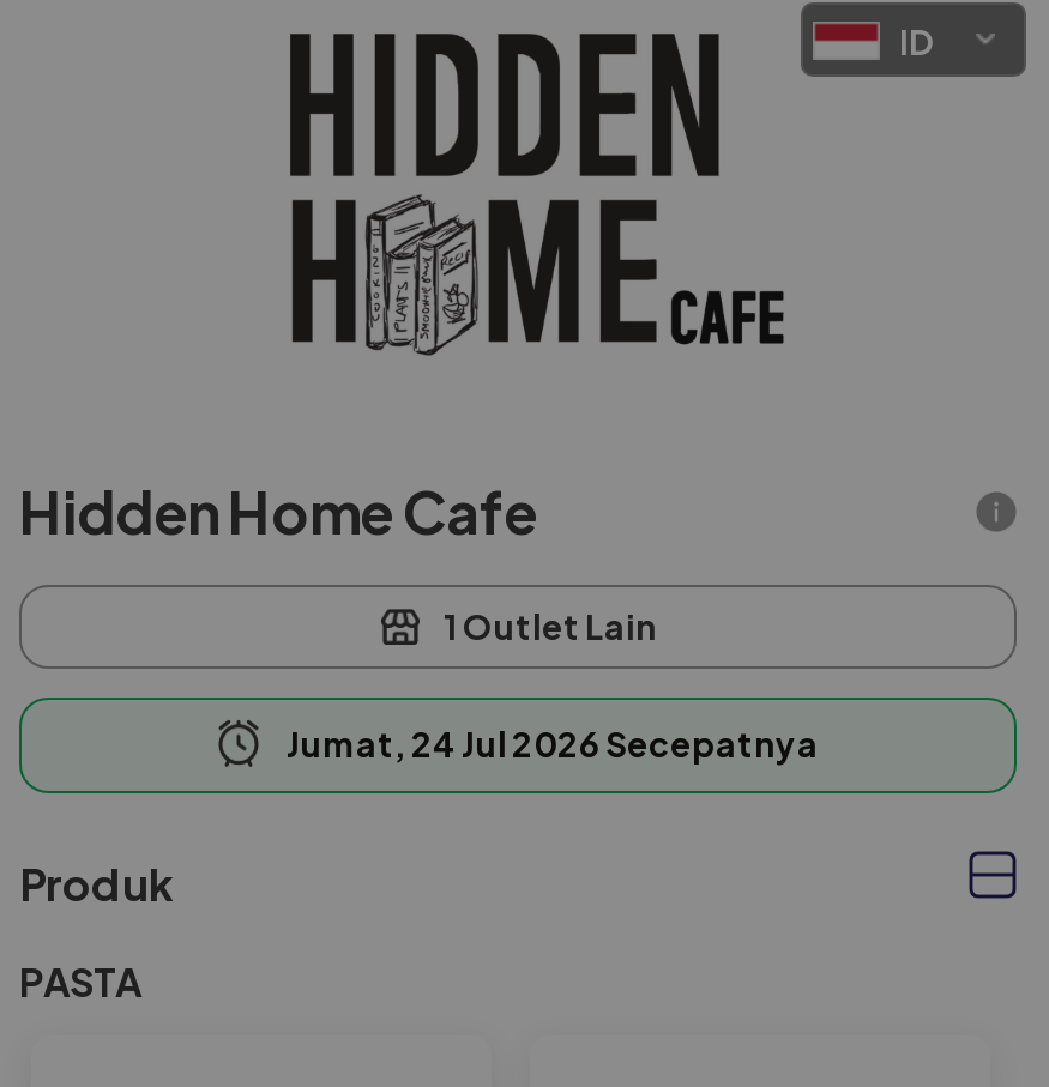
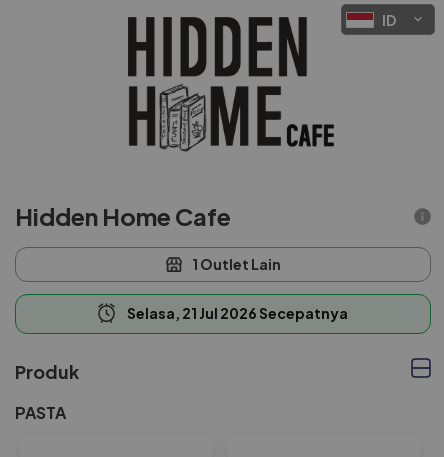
[287,722,819,765] Jumat, 24 Jul 2026 Secepatnya -> [127,304,348,322] Selasa, 21 Jul 2026 Secepatnya

